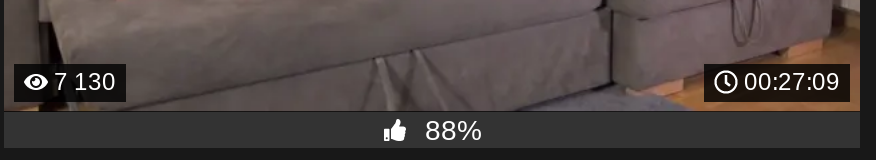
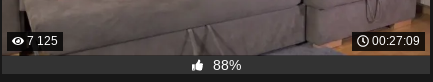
[48,67,116,95] 7 130 -> [24,34,58,48] 7 125

